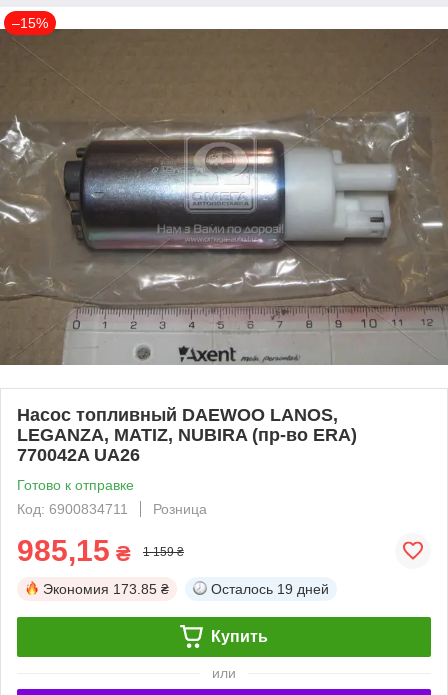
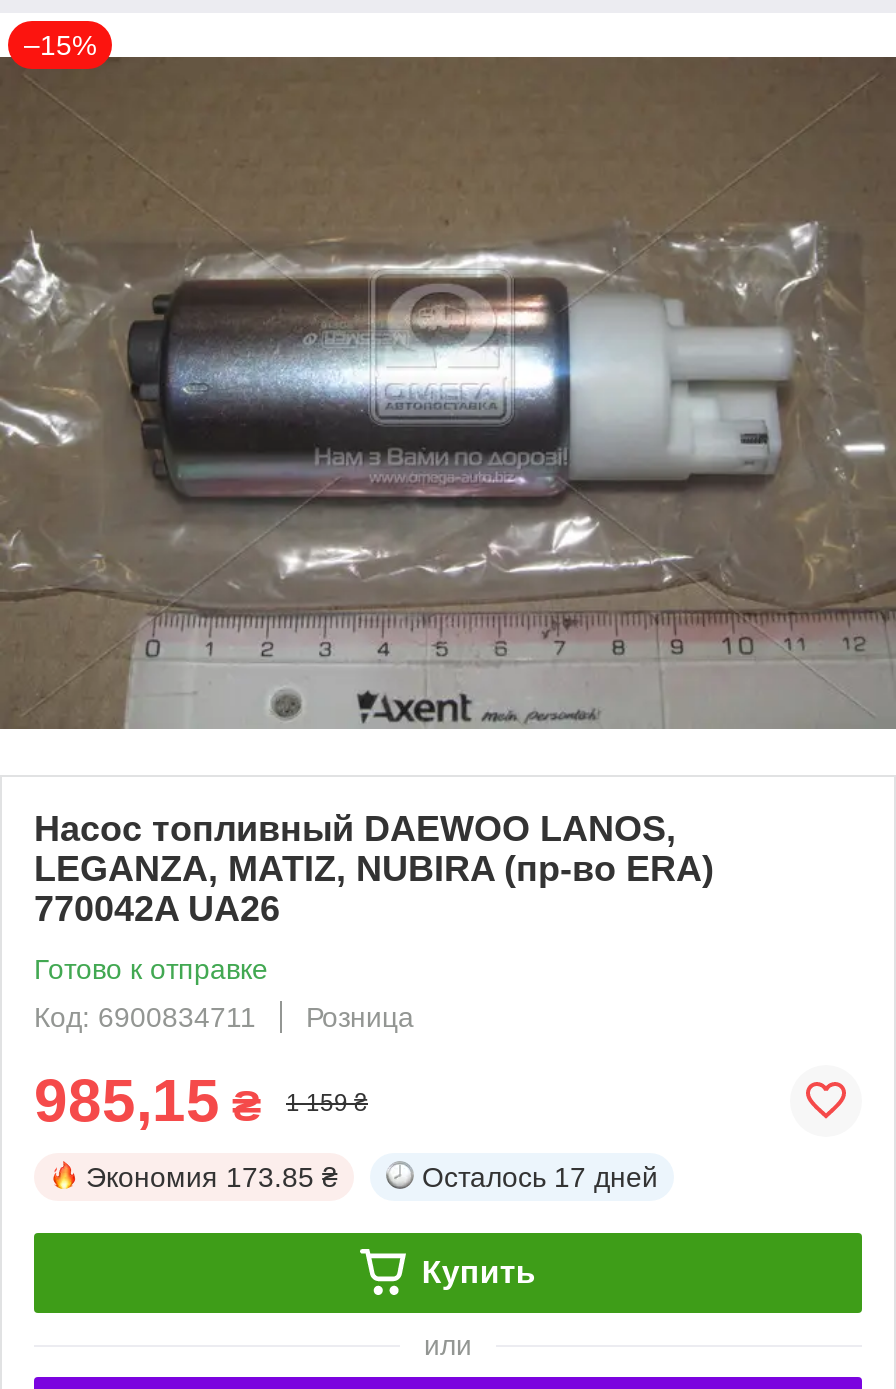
[211,581,329,597] Осталось 19 дней -> [422,1161,658,1193] Осталось 17 дней

